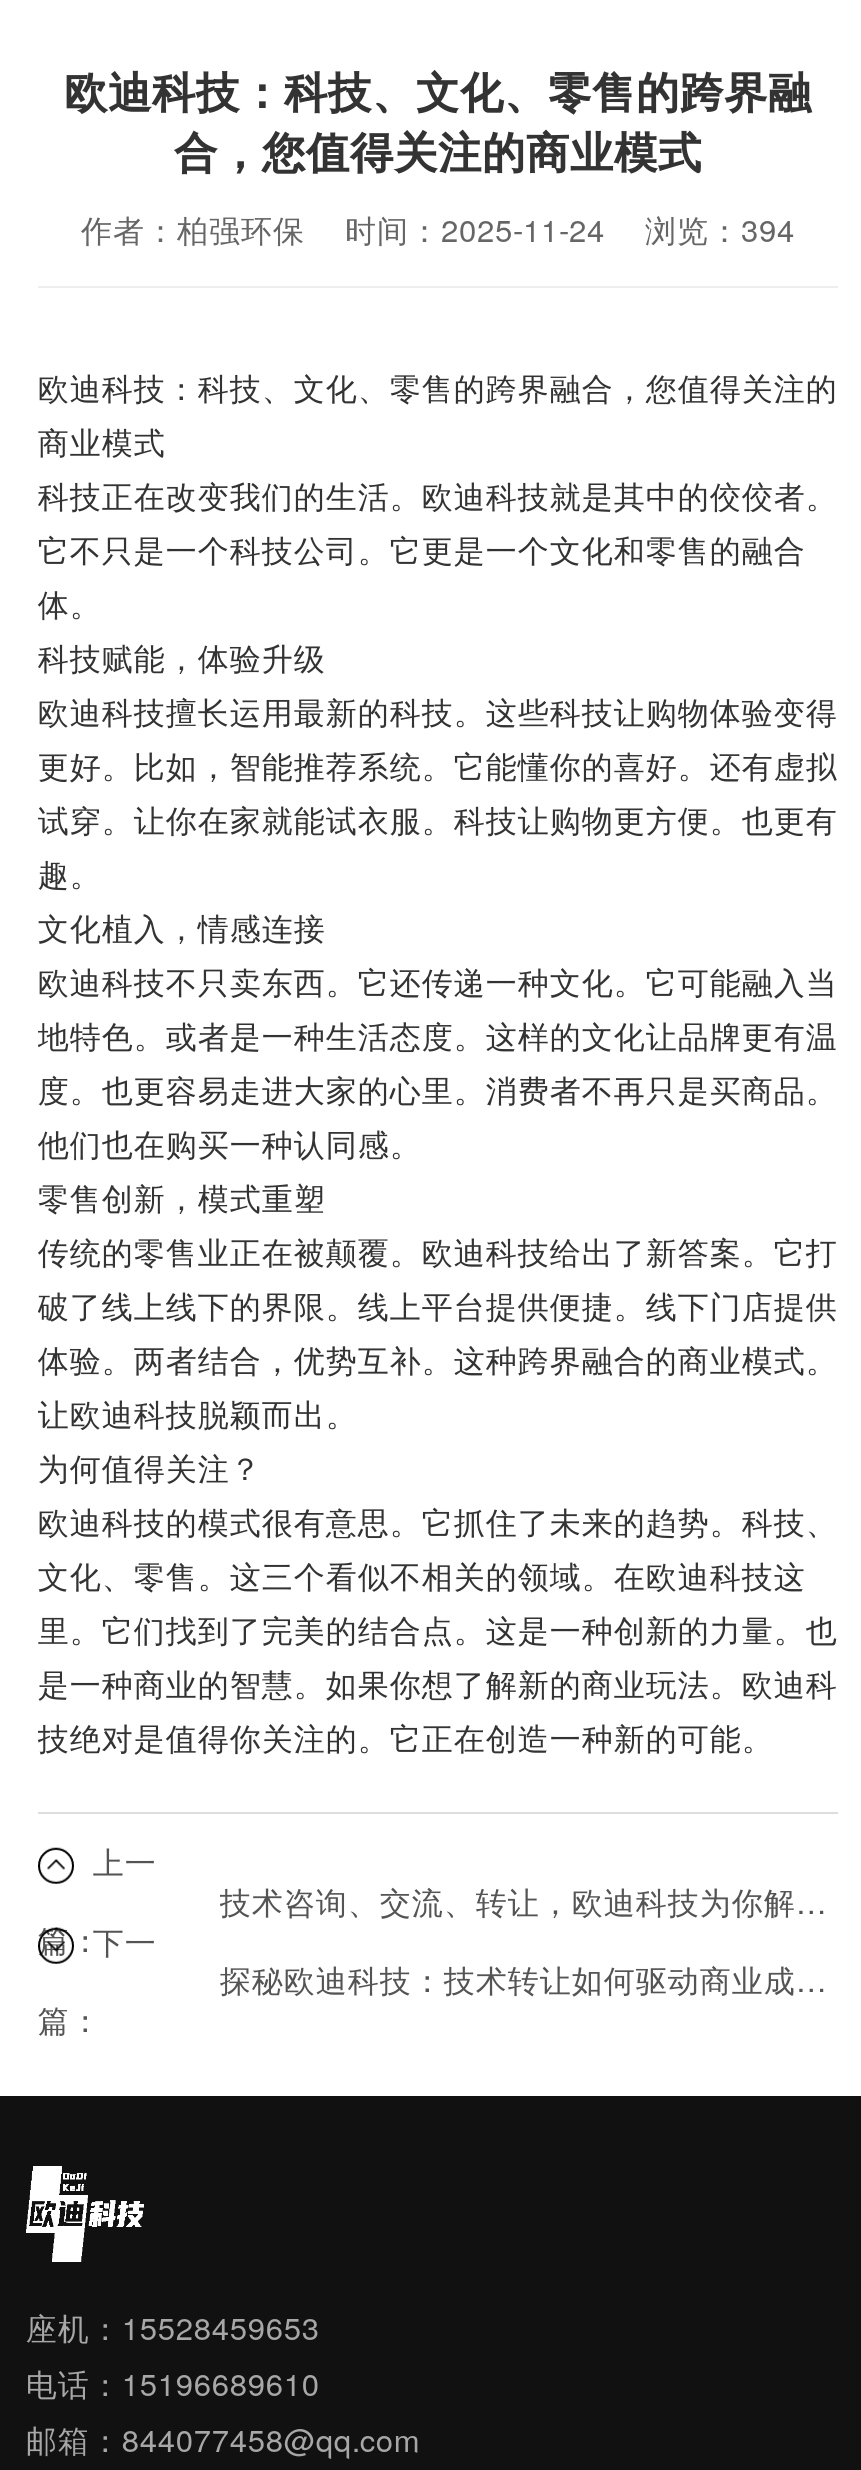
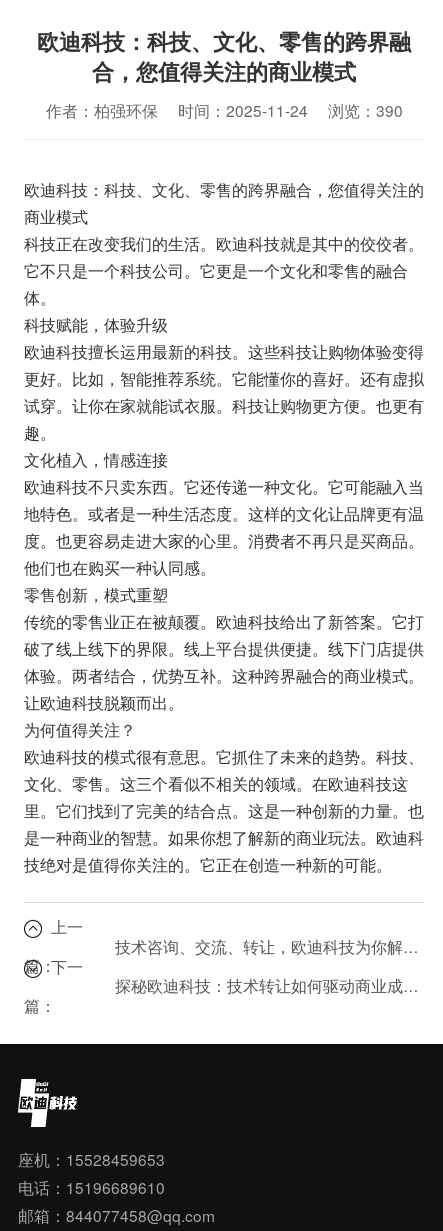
[81,206,795,250] 作者：柏强环保 时间：2025-11-24 浏览：394 -> [45,99,402,121] 作者：柏强环保 时间：2025-11-24 浏览：390

